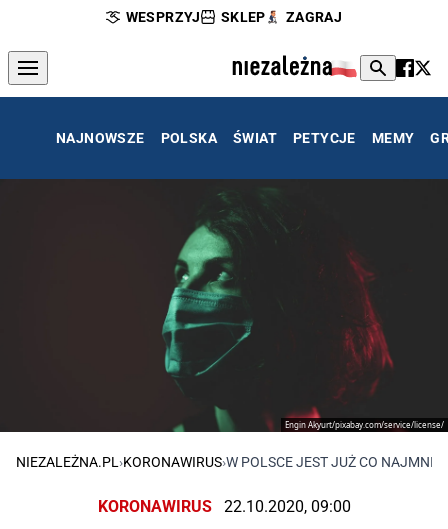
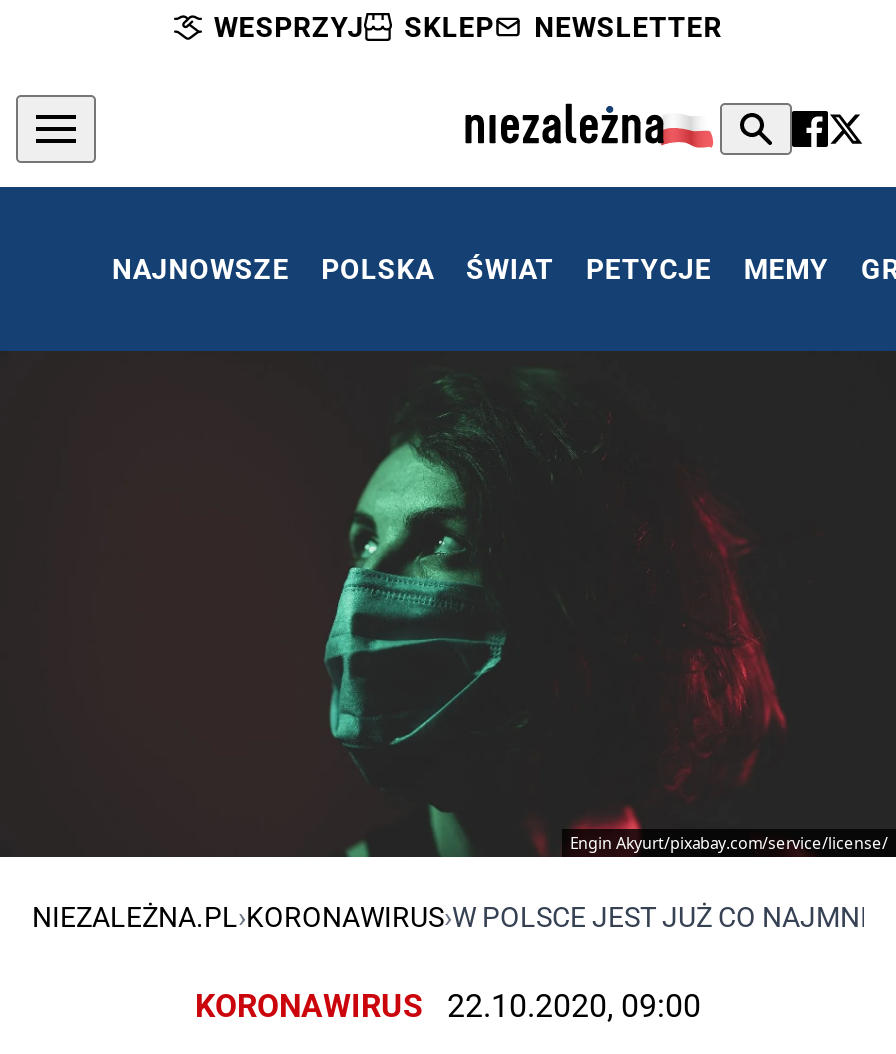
[286,9,342,25] ZAGRAJ -> [534,11,722,43] NEWSLETTER

